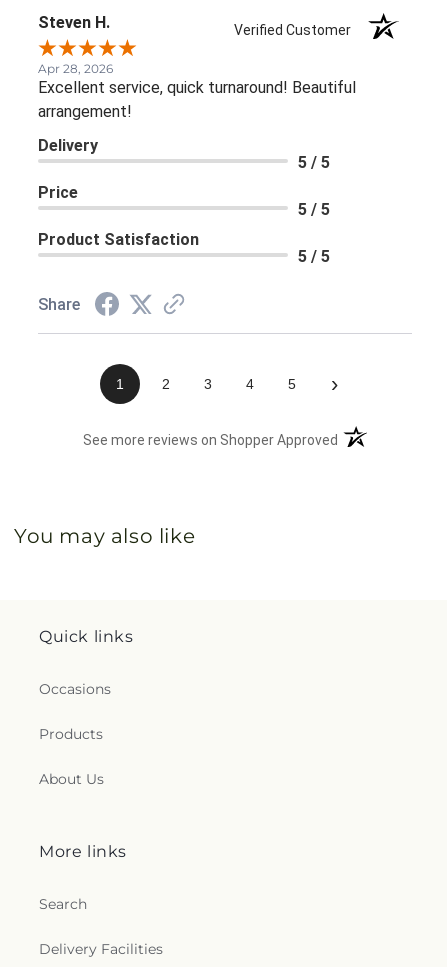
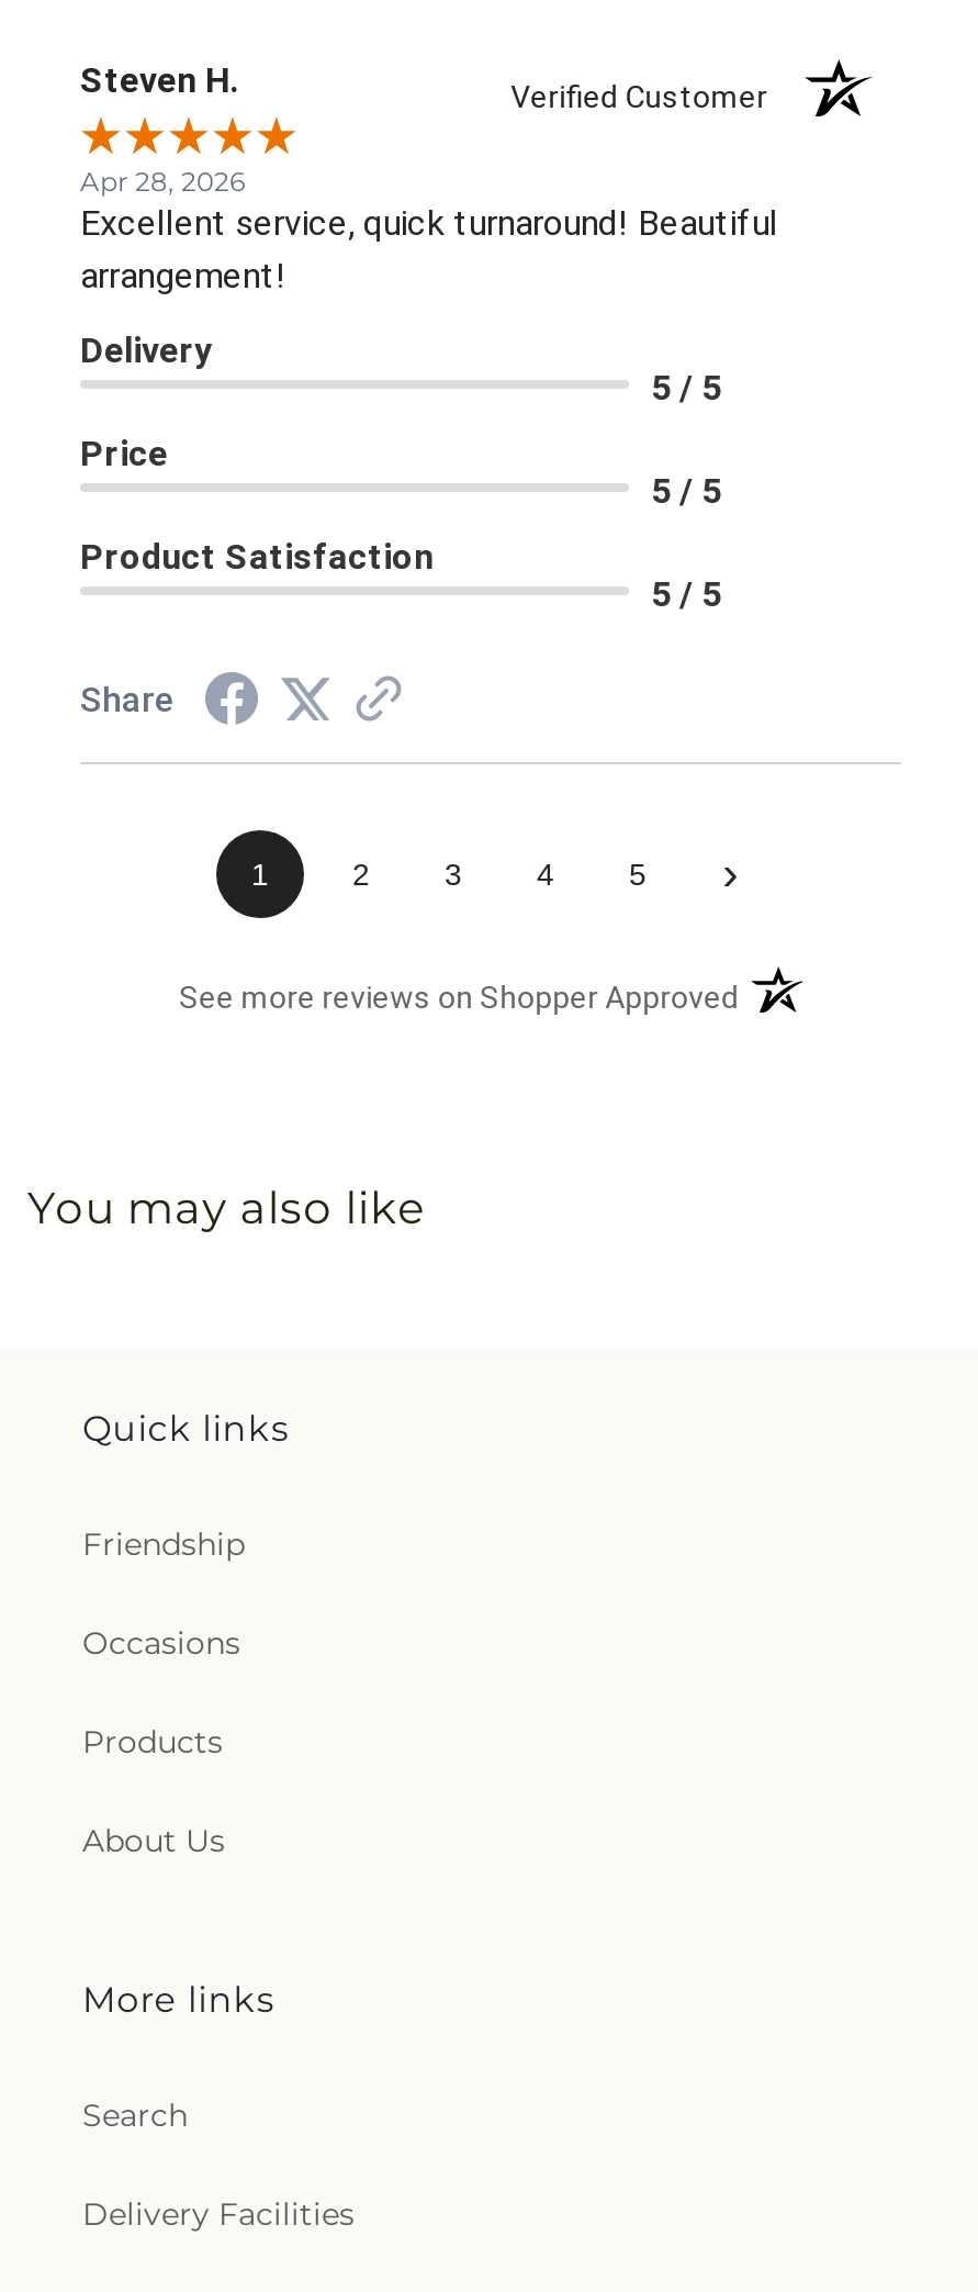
none -> [82,1524,245,1564] Friendship

